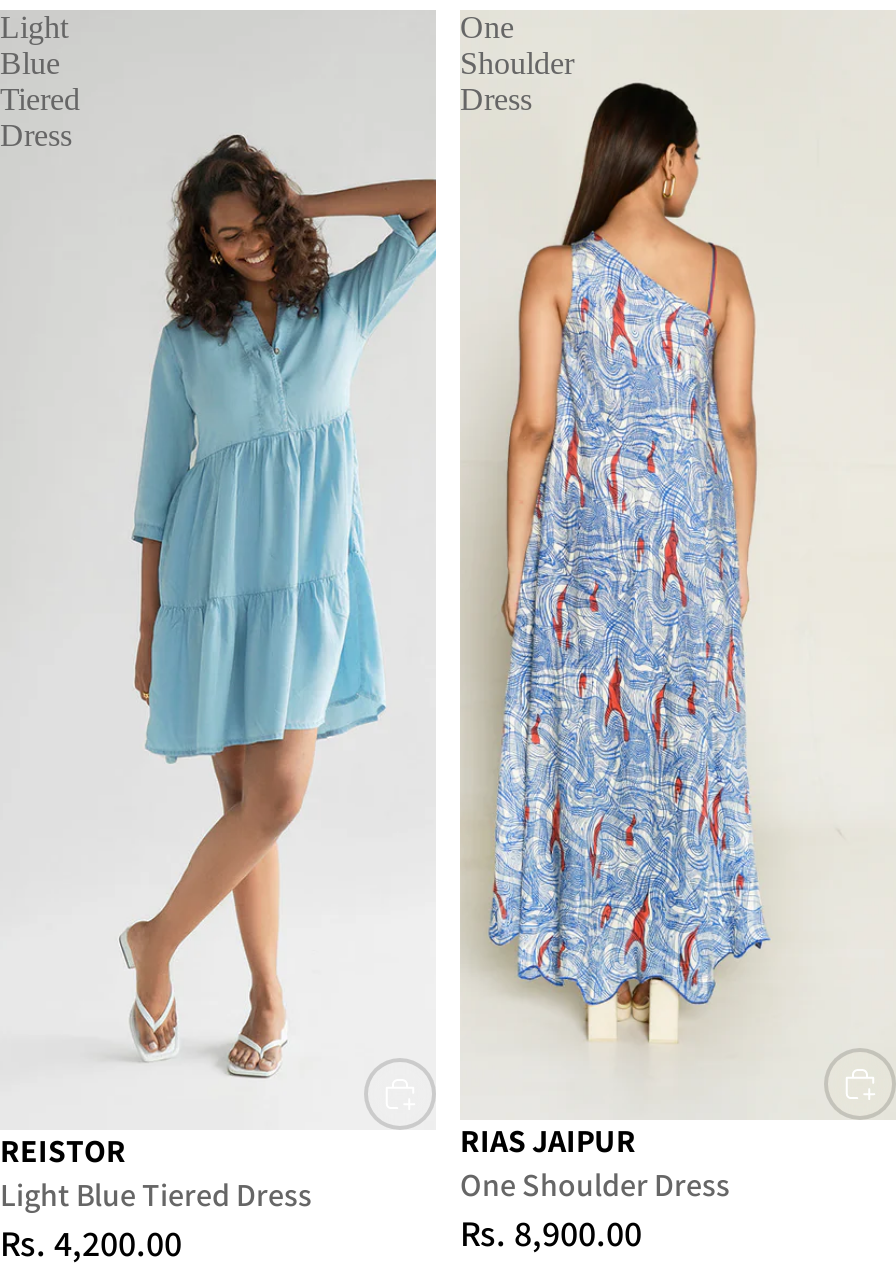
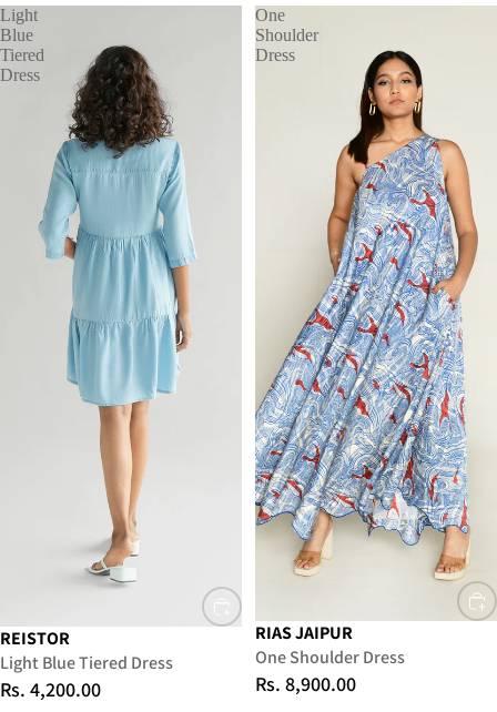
[70,82,436,1080] [image] -> [38,44,241,598] [image]
[460,82,862,1050] [image] -> [255,47,479,583] [image]

